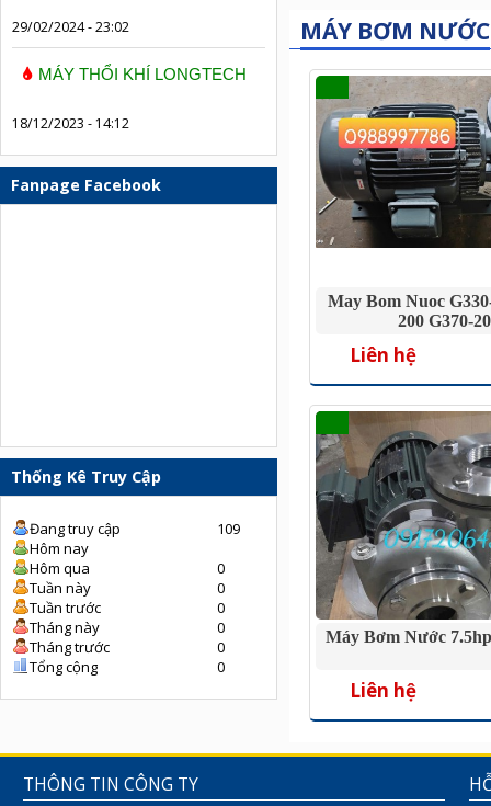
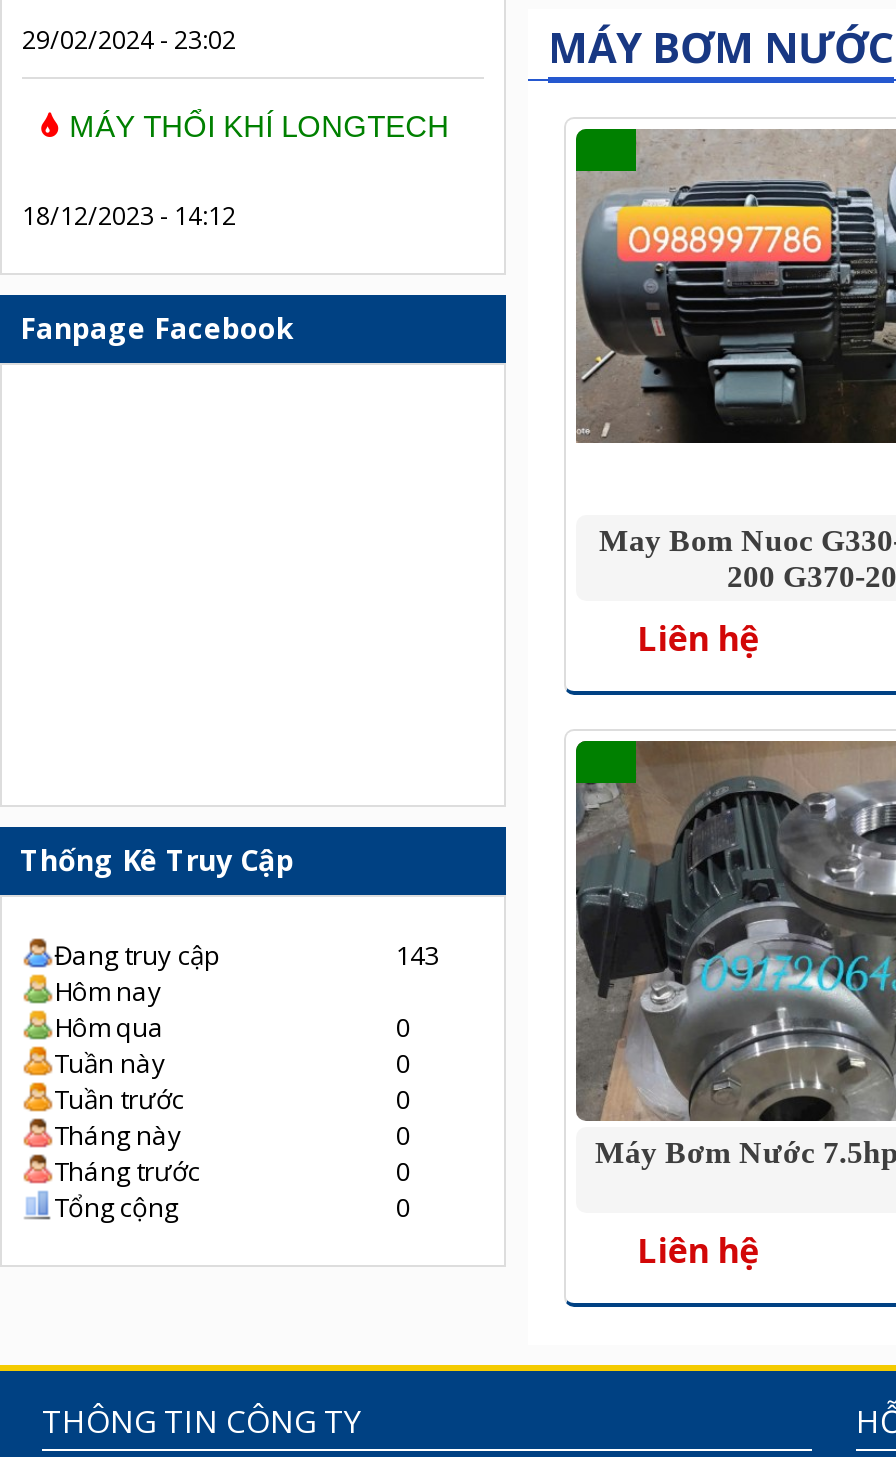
[217,519,240,538] 109 -> [396,937,438,973] 143

